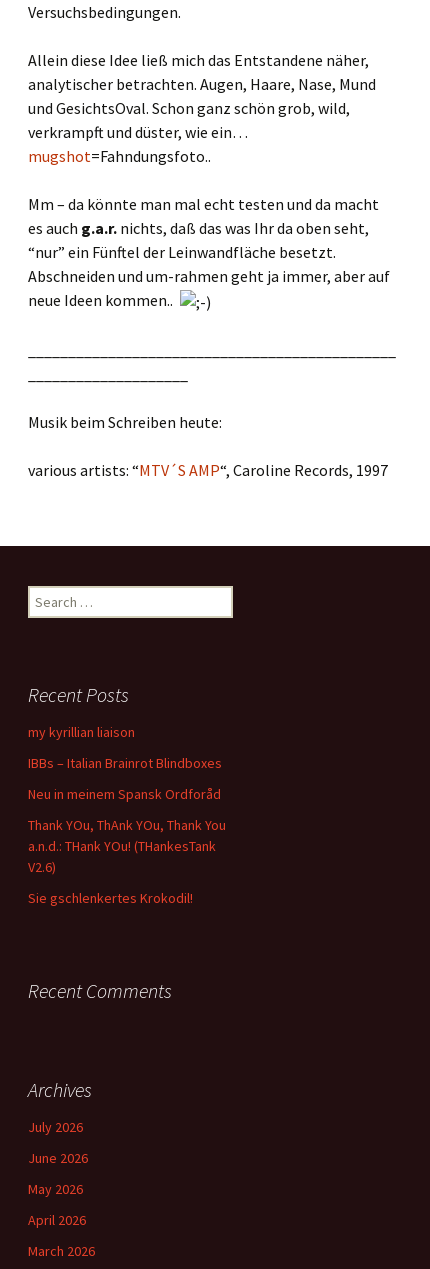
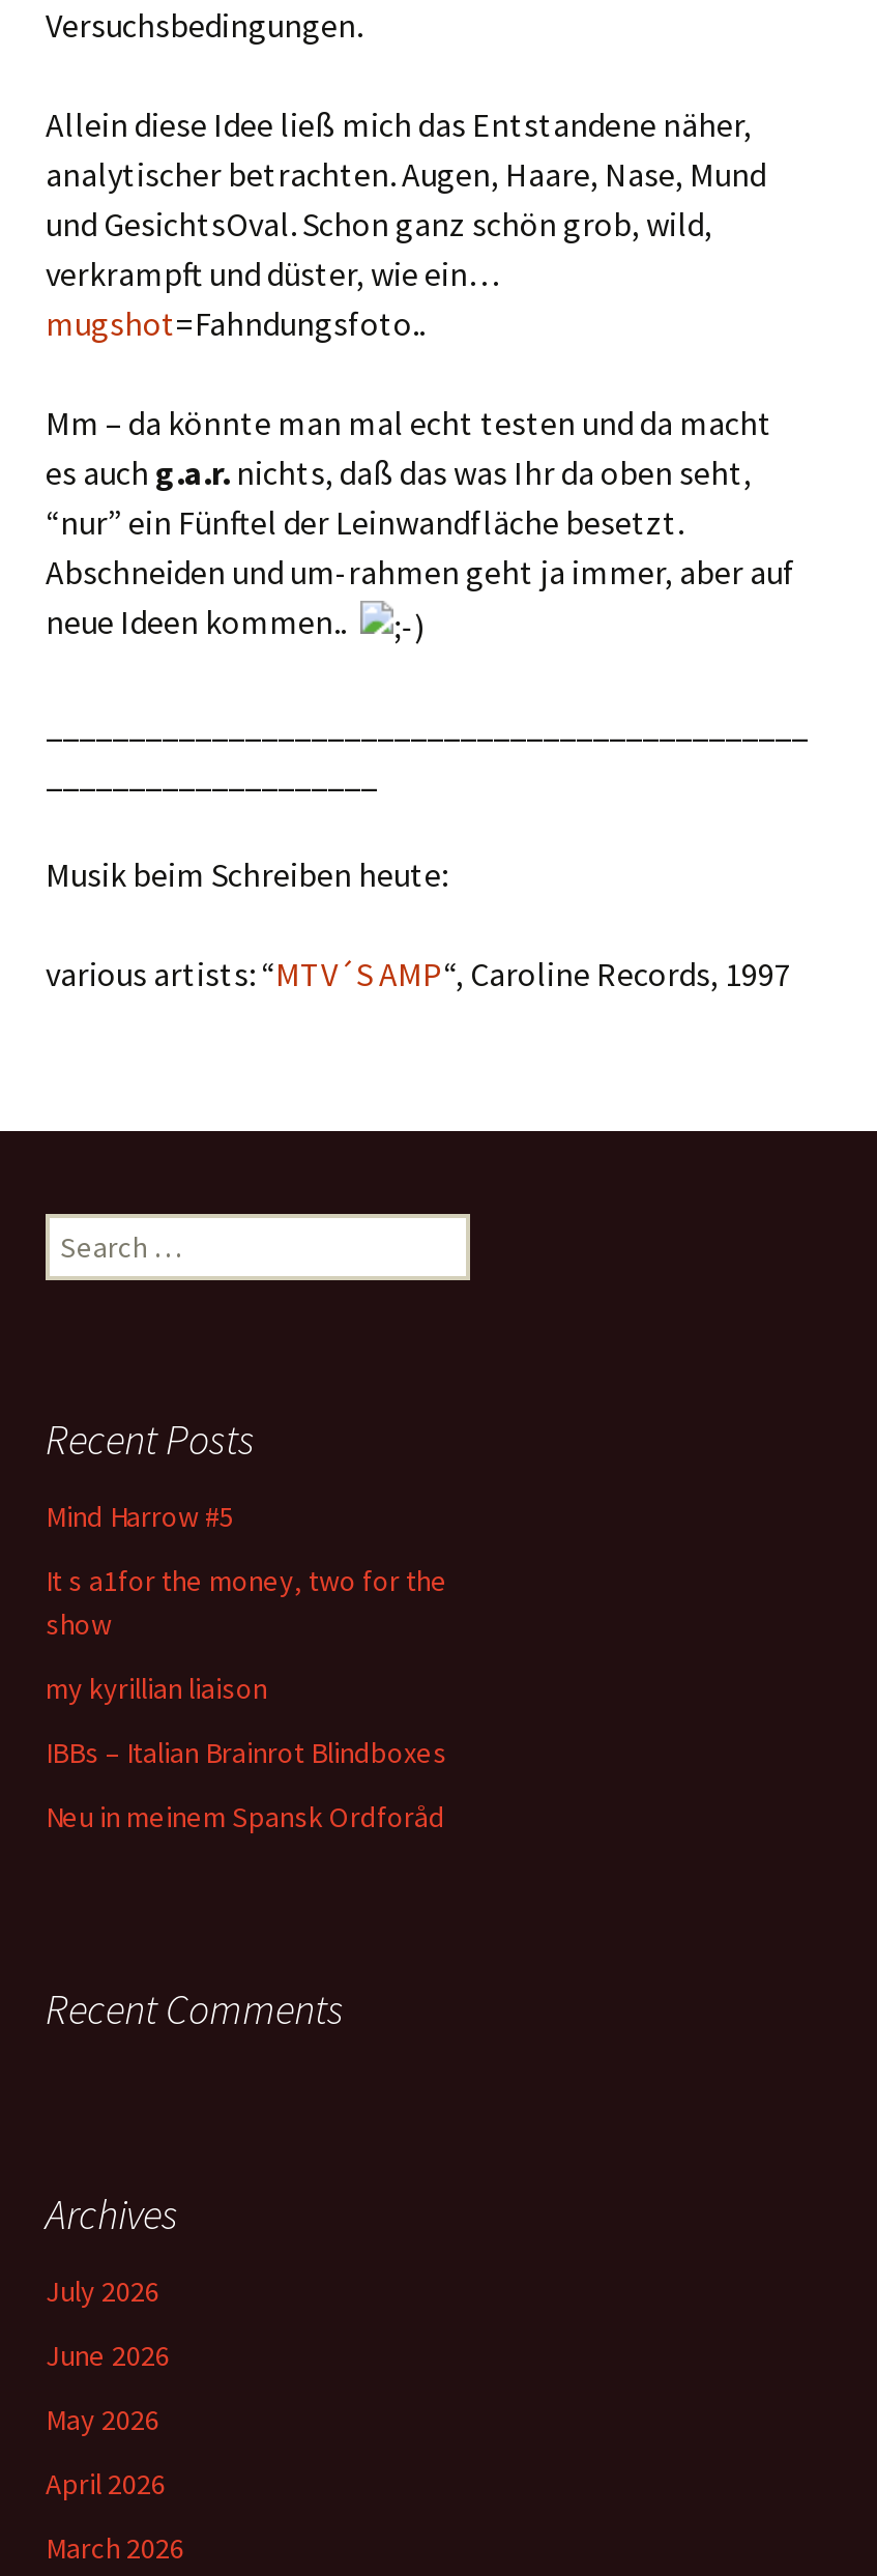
none -> [46,1498,447,1643] Mind Harrow #5 | It s a1for the money, two for the | show
moved [28,723,222,803] -> [46,1670,447,1835]: my kyrillian liaison | IBBs – Italian Brainrot Blindboxes | Neu in meinem Spansk Ordforåd
[28,816,226,907] Thank YOu, ThAnk YOu, Thank You | a.n.d.: THank YOu! (THankesTank | V2.6) | Sie gschlenkertes Krokodil! -> none

